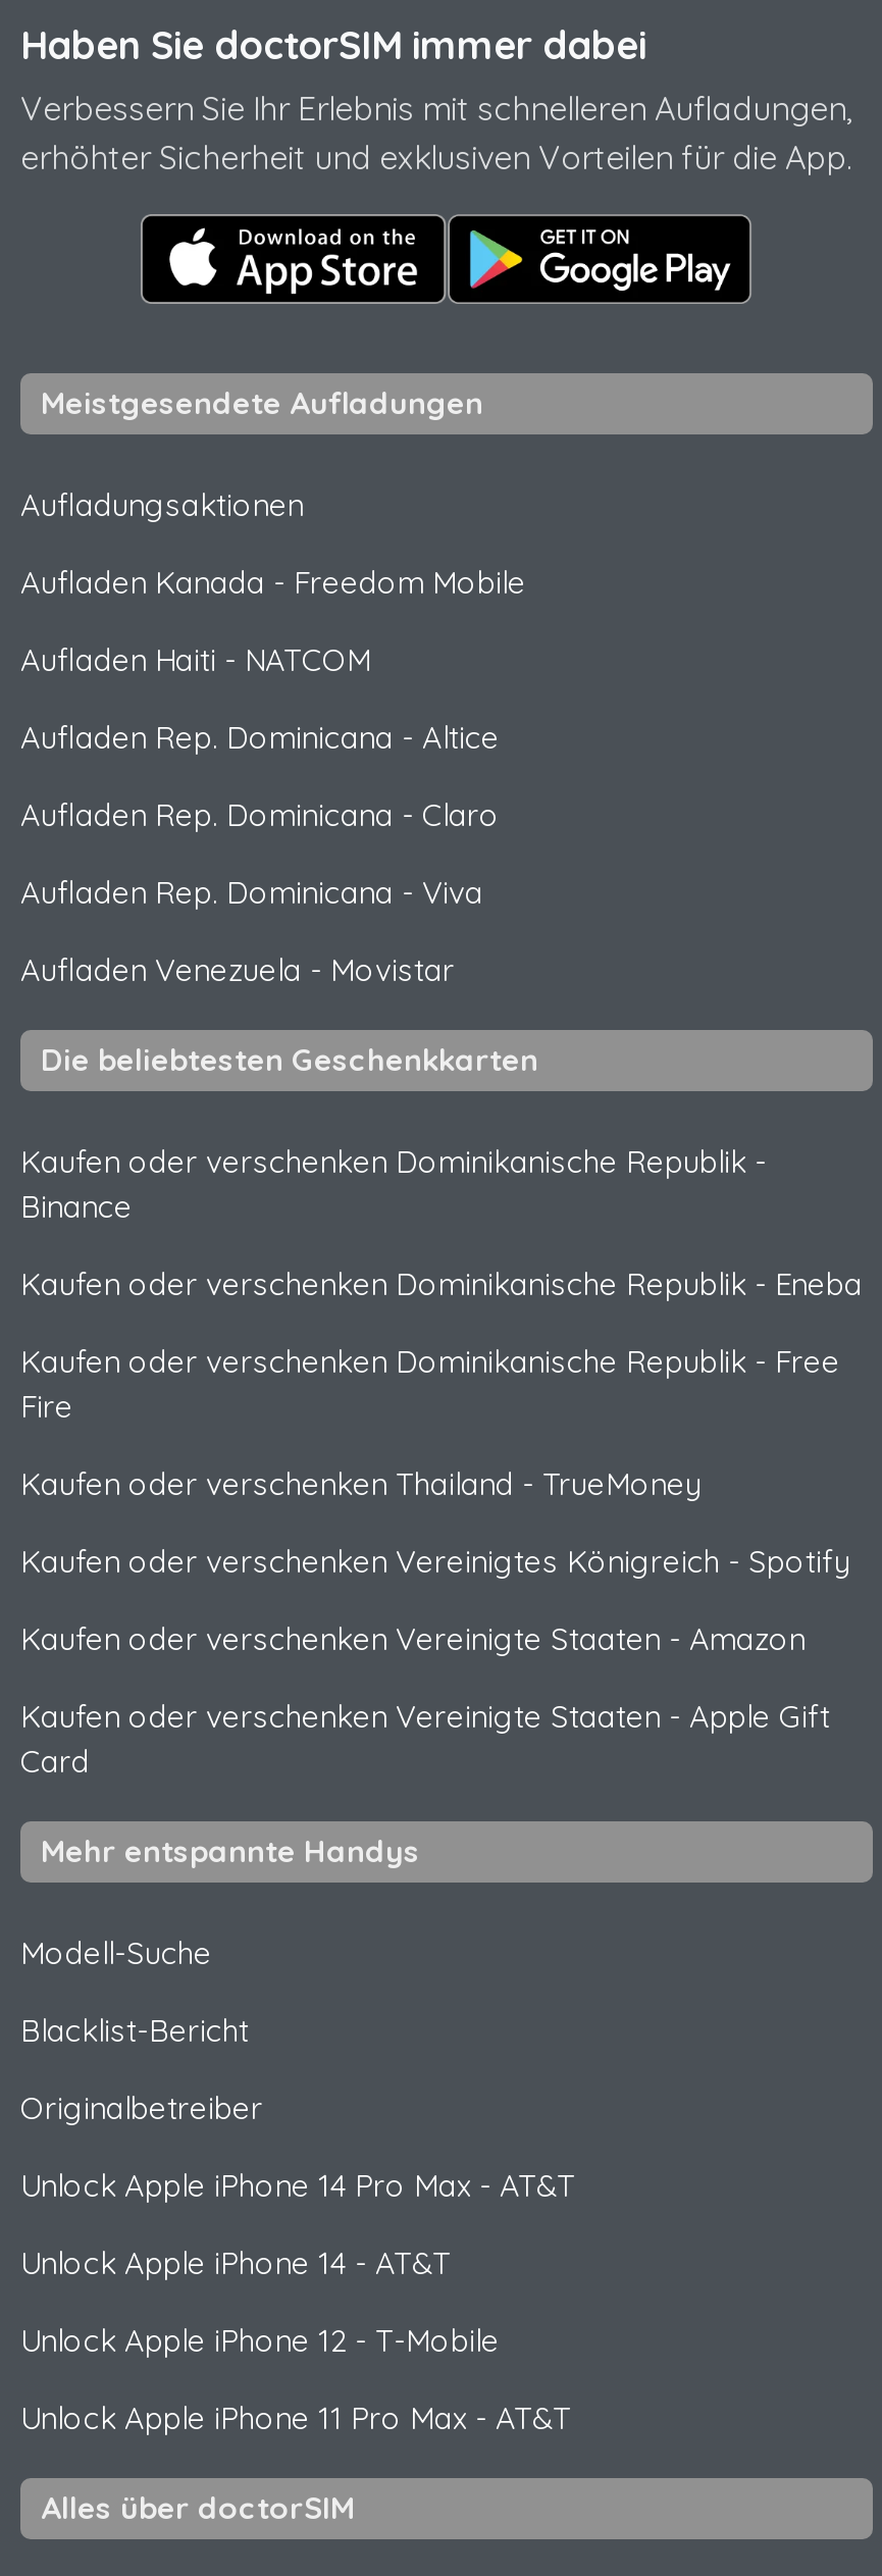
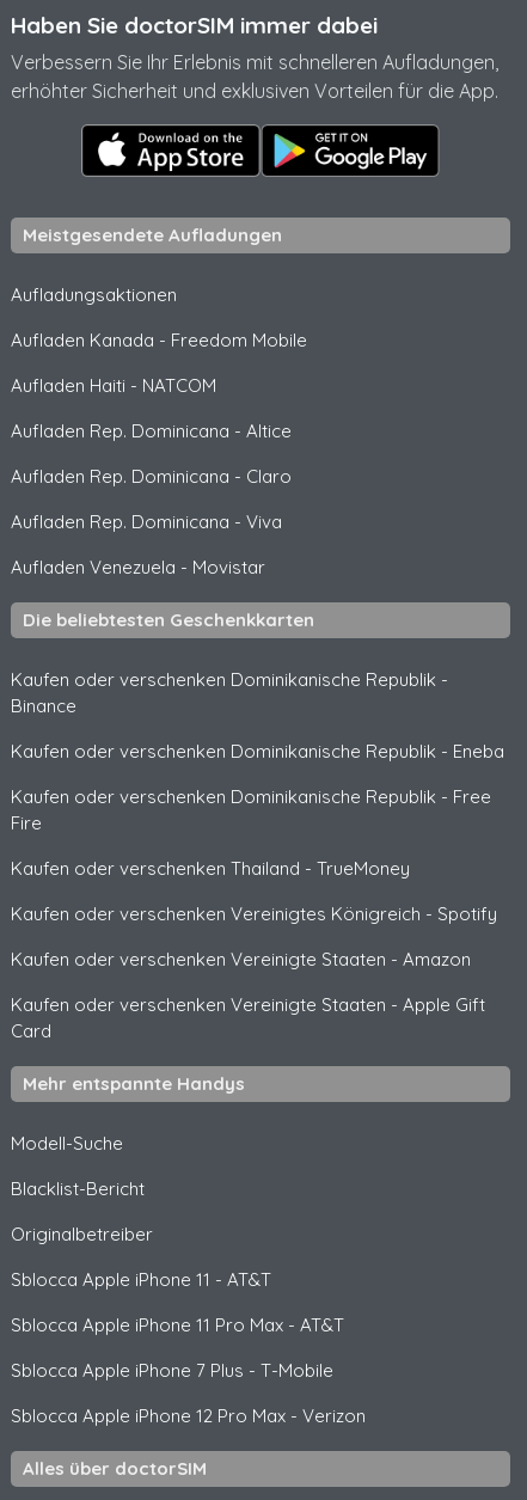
[20,2167,575,2205] Unlock Apple iPhone 14 Pro Max - AT&T -> [11,1268,271,1291] Sblocca Apple iPhone 11 - AT&T
[20,2244,451,2283] Unlock Apple iPhone 14 - AT&T -> [11,1314,344,1337] Sblocca Apple iPhone 11 Pro Max - AT&T
[20,2322,500,2360] Unlock Apple iPhone 12 - T-Mobile -> [11,1359,333,1382] Sblocca Apple iPhone 7 Plus - T-Mobile
[20,2399,571,2438] Unlock Apple iPhone 11 Pro Max - AT&T -> [11,1405,366,1427] Sblocca Apple iPhone 12 Pro Max - Verizon

